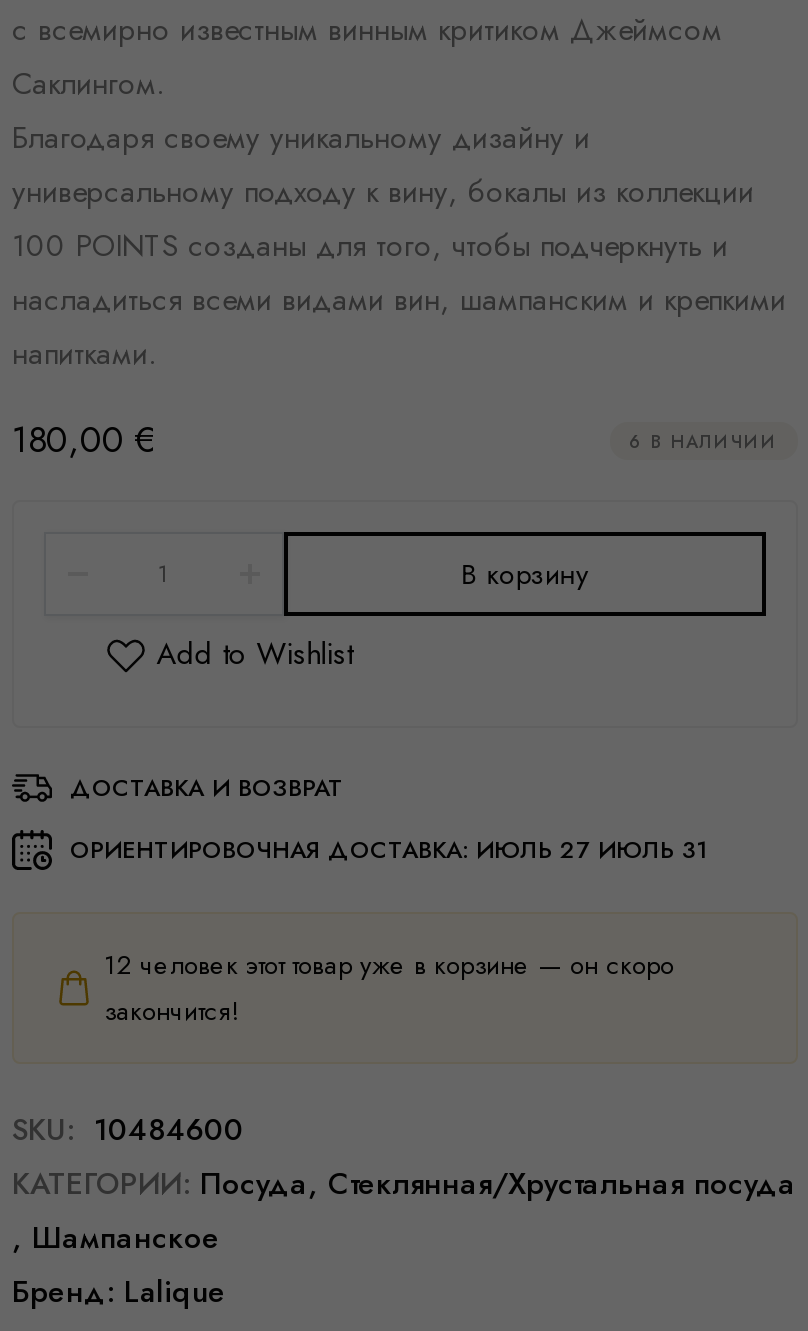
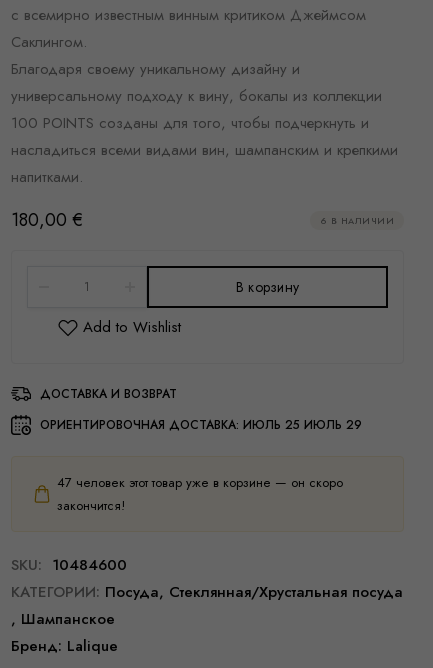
[70,831,708,867] ОРИЕНТИРОВОЧНАЯ ДОСТАВКА: ИЮЛЬ 27 ИЮЛЬ 31 -> [40,416,362,434] ОРИЕНТИРОВОЧНАЯ ДОСТАВКА: ИЮЛЬ 25 ИЮЛЬ 29
[104,945,674,983] 12 человек этот товар уже в корзине — он скоро -> [57,473,343,492] 47 человек этот товар уже в корзине — он скоро

